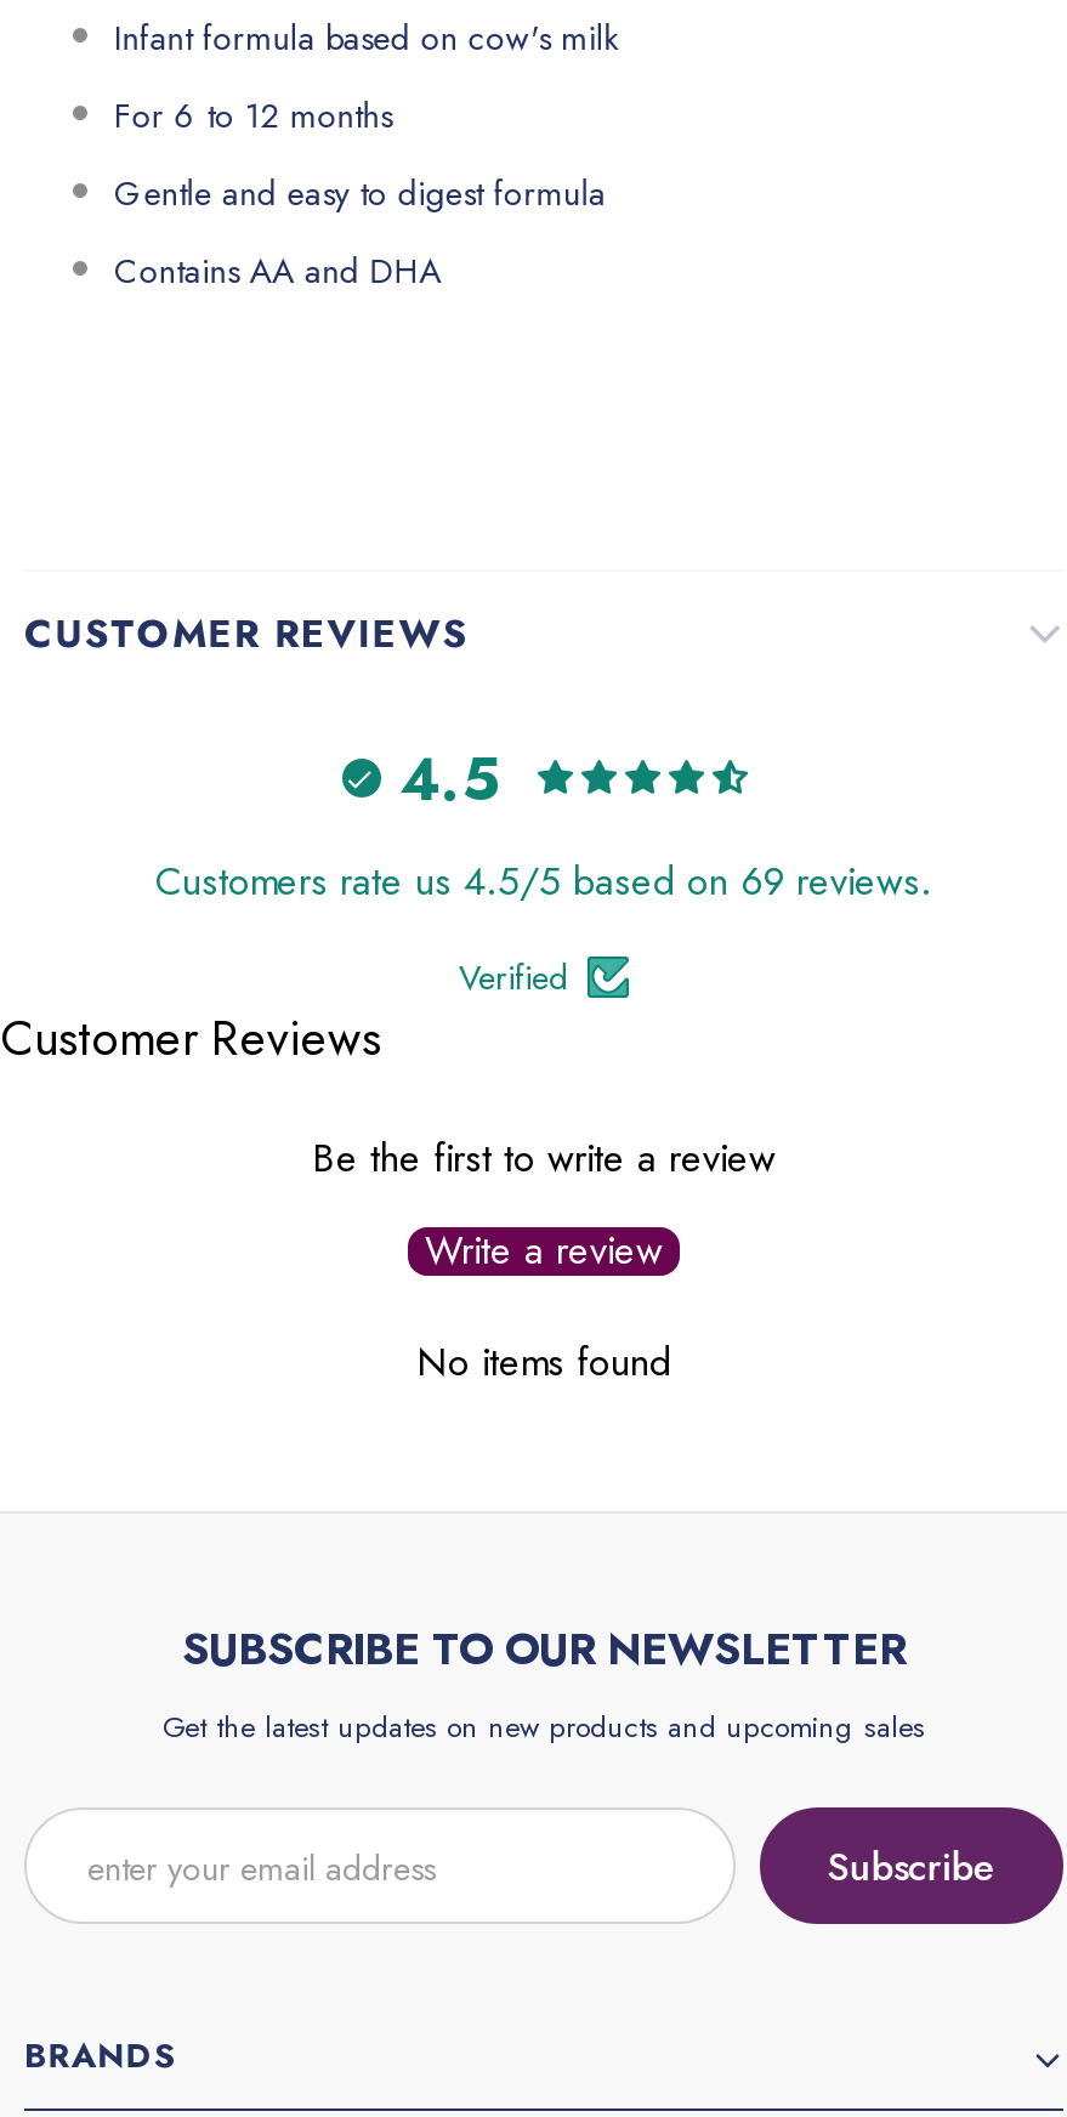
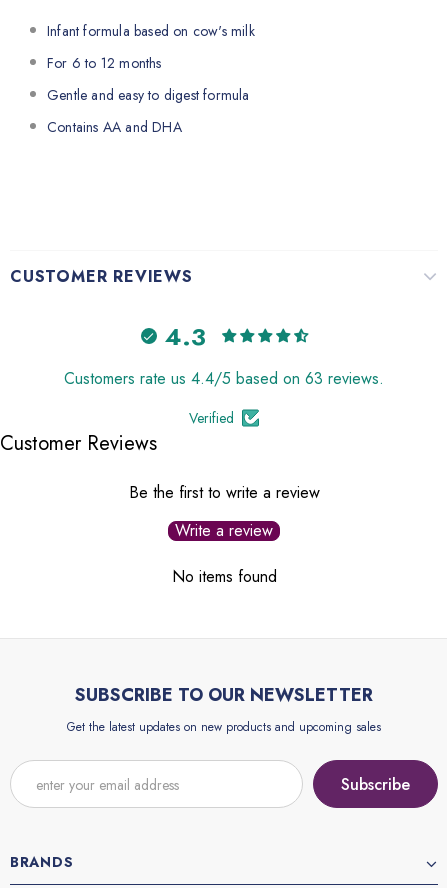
[399,736,499,821] 4.5 -> [164,318,205,353] 4.3
[155,853,932,909] Customers rate us 4.5/5 based on 69 reviews. -> [64,367,384,390] Customers rate us 4.4/5 based on 63 reviews.

